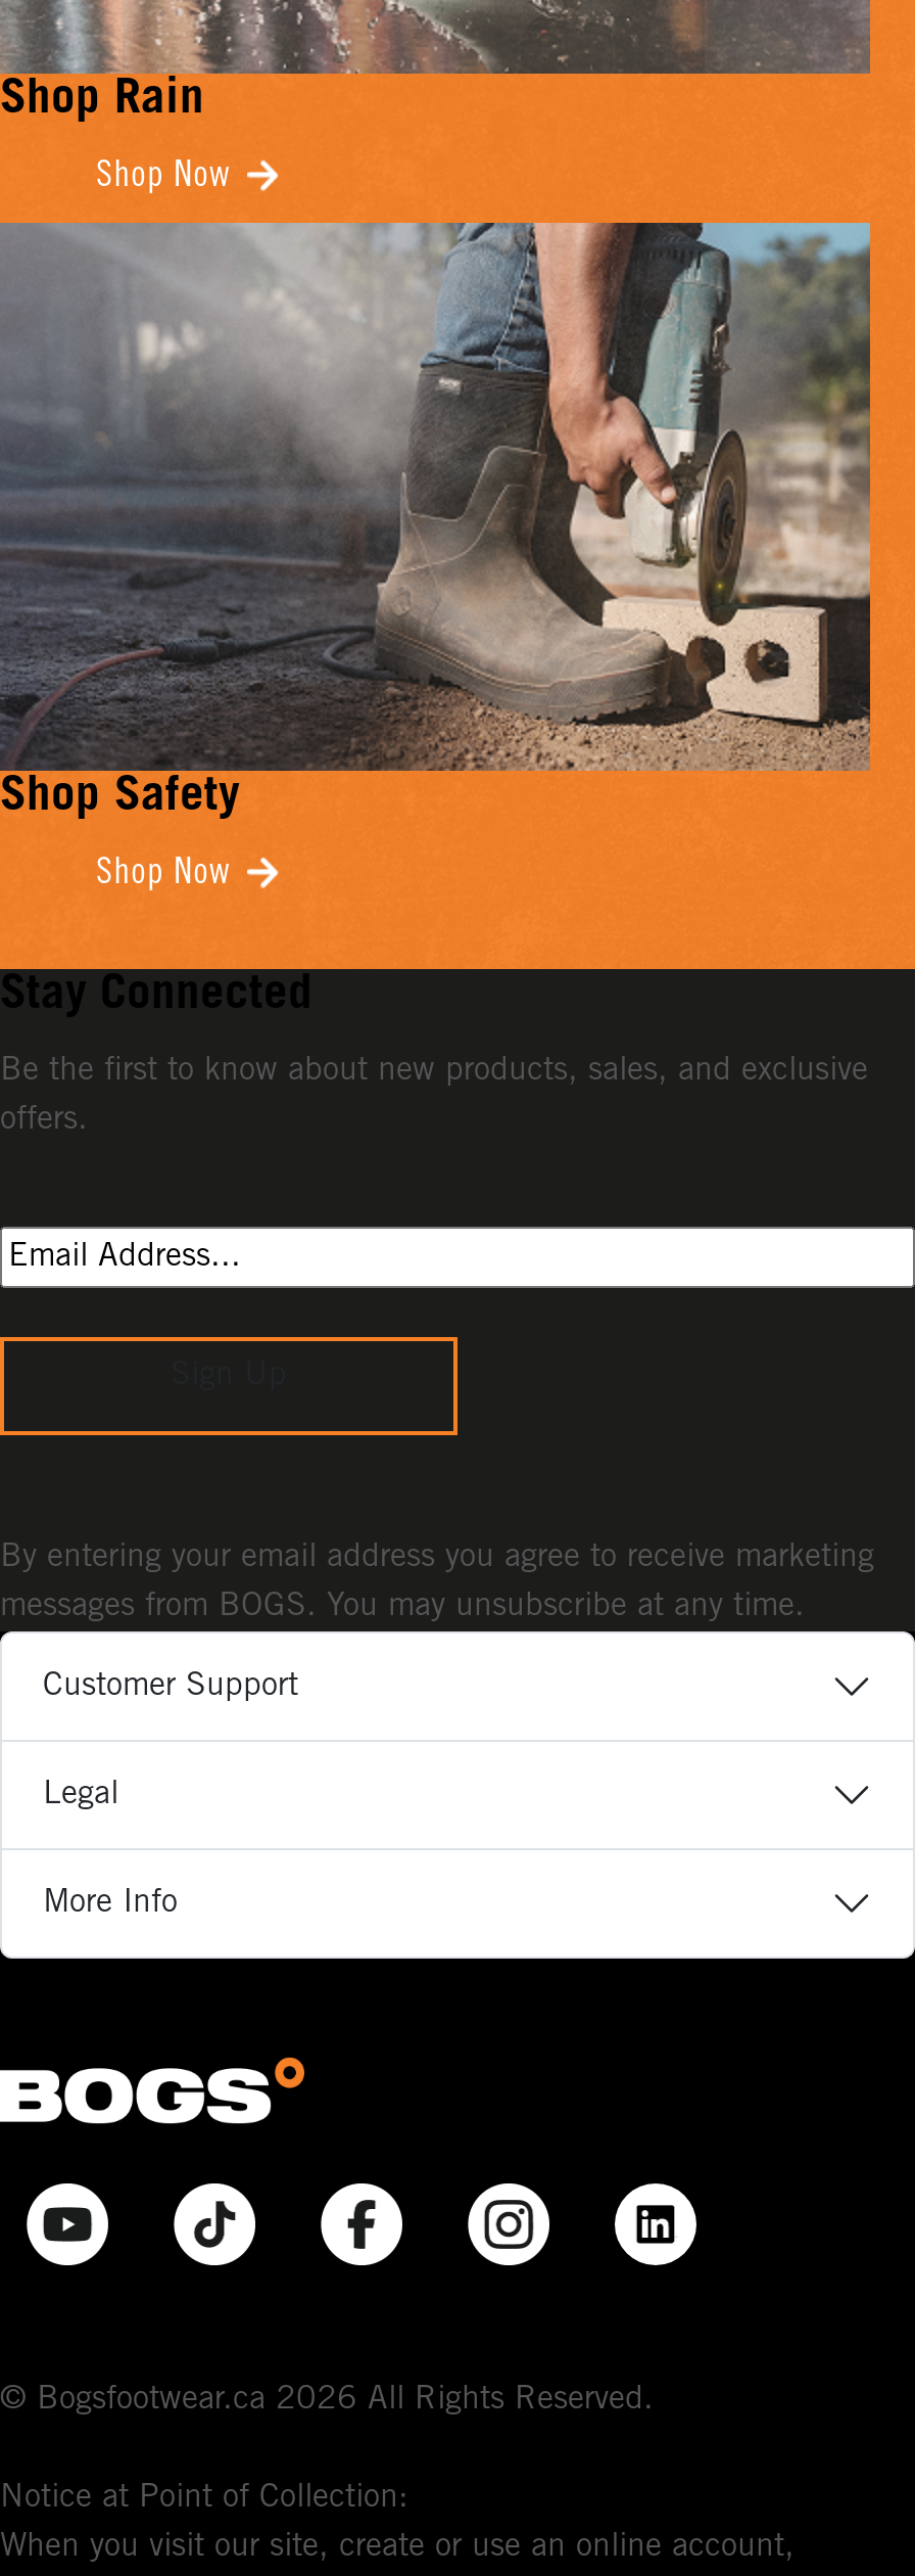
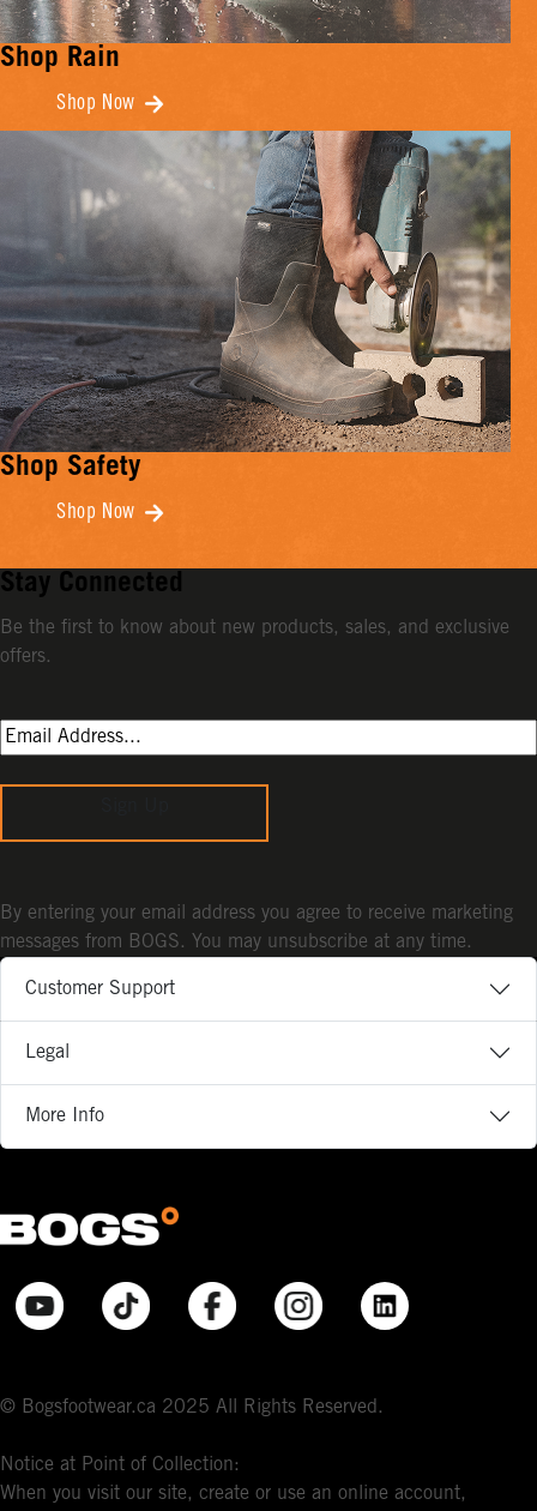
[0,2384,654,2417] © Bogsfootwear.ca 2026 All Rights Reserved. -> [0,1398,384,1417] © Bogsfootwear.ca 2025 All Rights Reserved.

